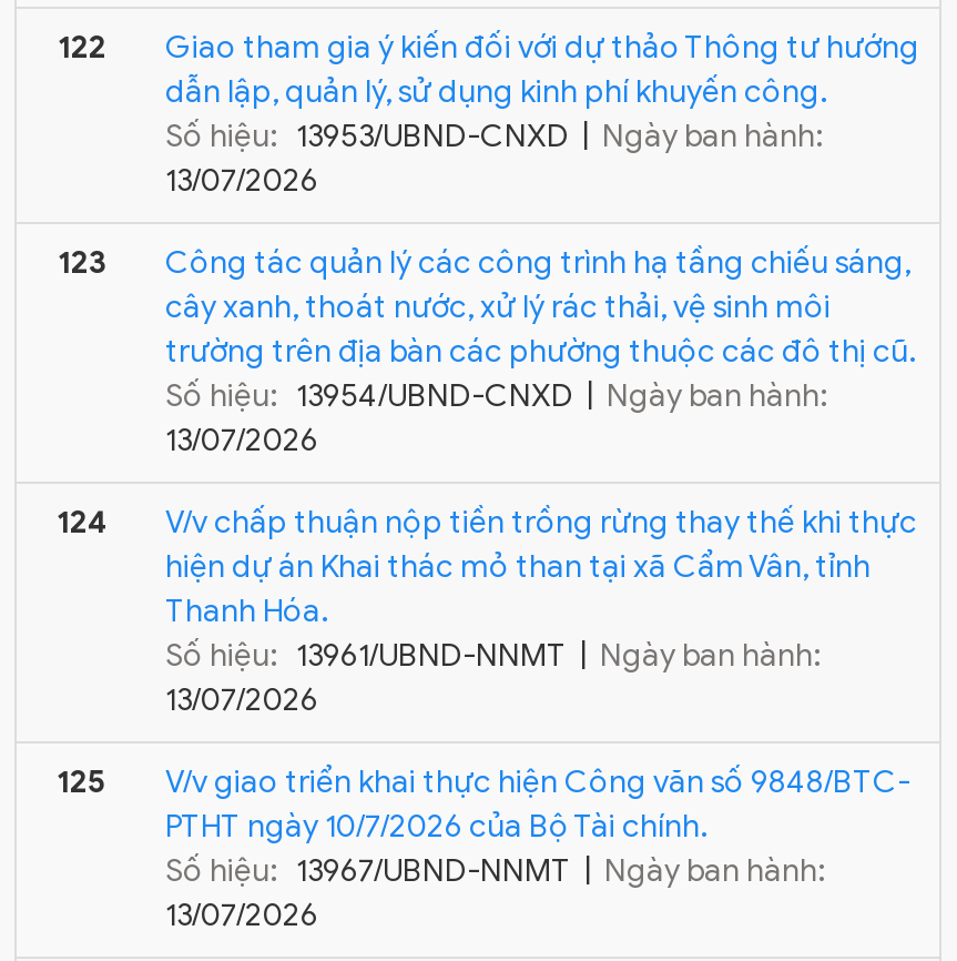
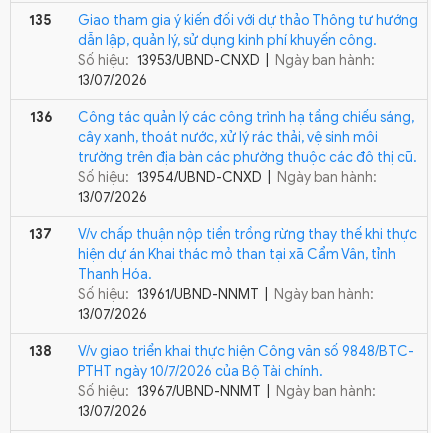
[58,29,919,67] 122 Giao tham gia ý kiến đối với dự thảo Thông tư hướng -> [29,12,418,29] 135 Giao tham gia ý kiến đối với dự thảo Thông tư hướng
[58,244,910,282] 123 Công tác quản lý các công trình hạ tầng chiếu sáng, -> [29,109,414,126] 136 Công tác quản lý các công trình hạ tầng chiếu sáng,
[57,504,917,542] 124 V/v chấp thuận nộp tiền trồng rừng thay thế khi thực -> [29,226,417,243] 137 V/v chấp thuận nộp tiền trồng rừng thay thế khi thực
[57,763,910,801] 125 V/v giao triển khai thực hiện Công văn số 9848/BTC- -> [29,343,414,360] 138 V/v giao triển khai thực hiện Công văn số 9848/BTC-

